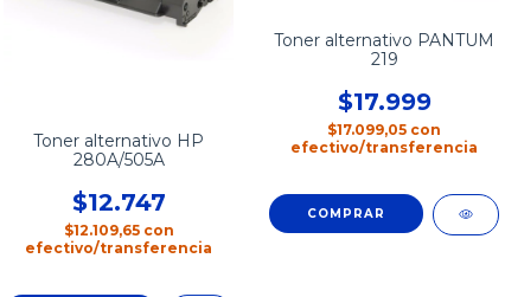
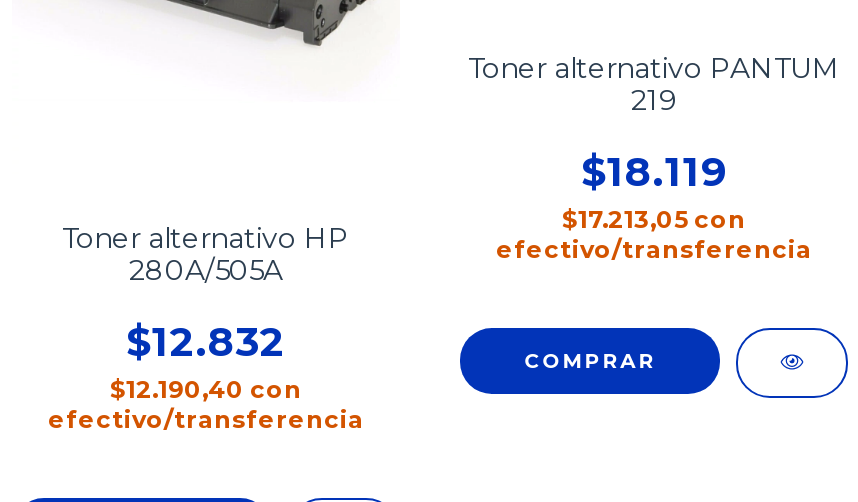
[337,87,431,116] $17.999 -> [581,147,727,195] $18.119
[327,120,441,138] $17.099,05 con -> [562,203,746,233] $17.213,05 con
[72,188,165,216] $12.747 -> [126,317,286,365] $12.832
[63,221,174,239] $12.109,65 con -> [110,373,302,403] $12.190,40 con

